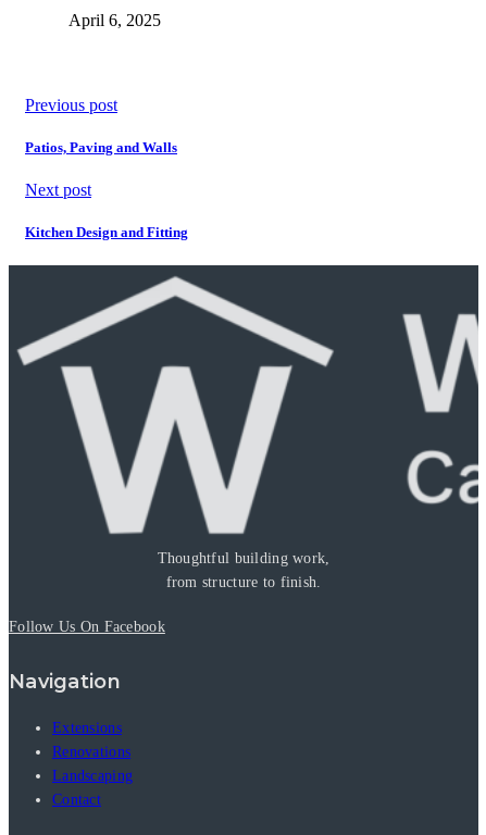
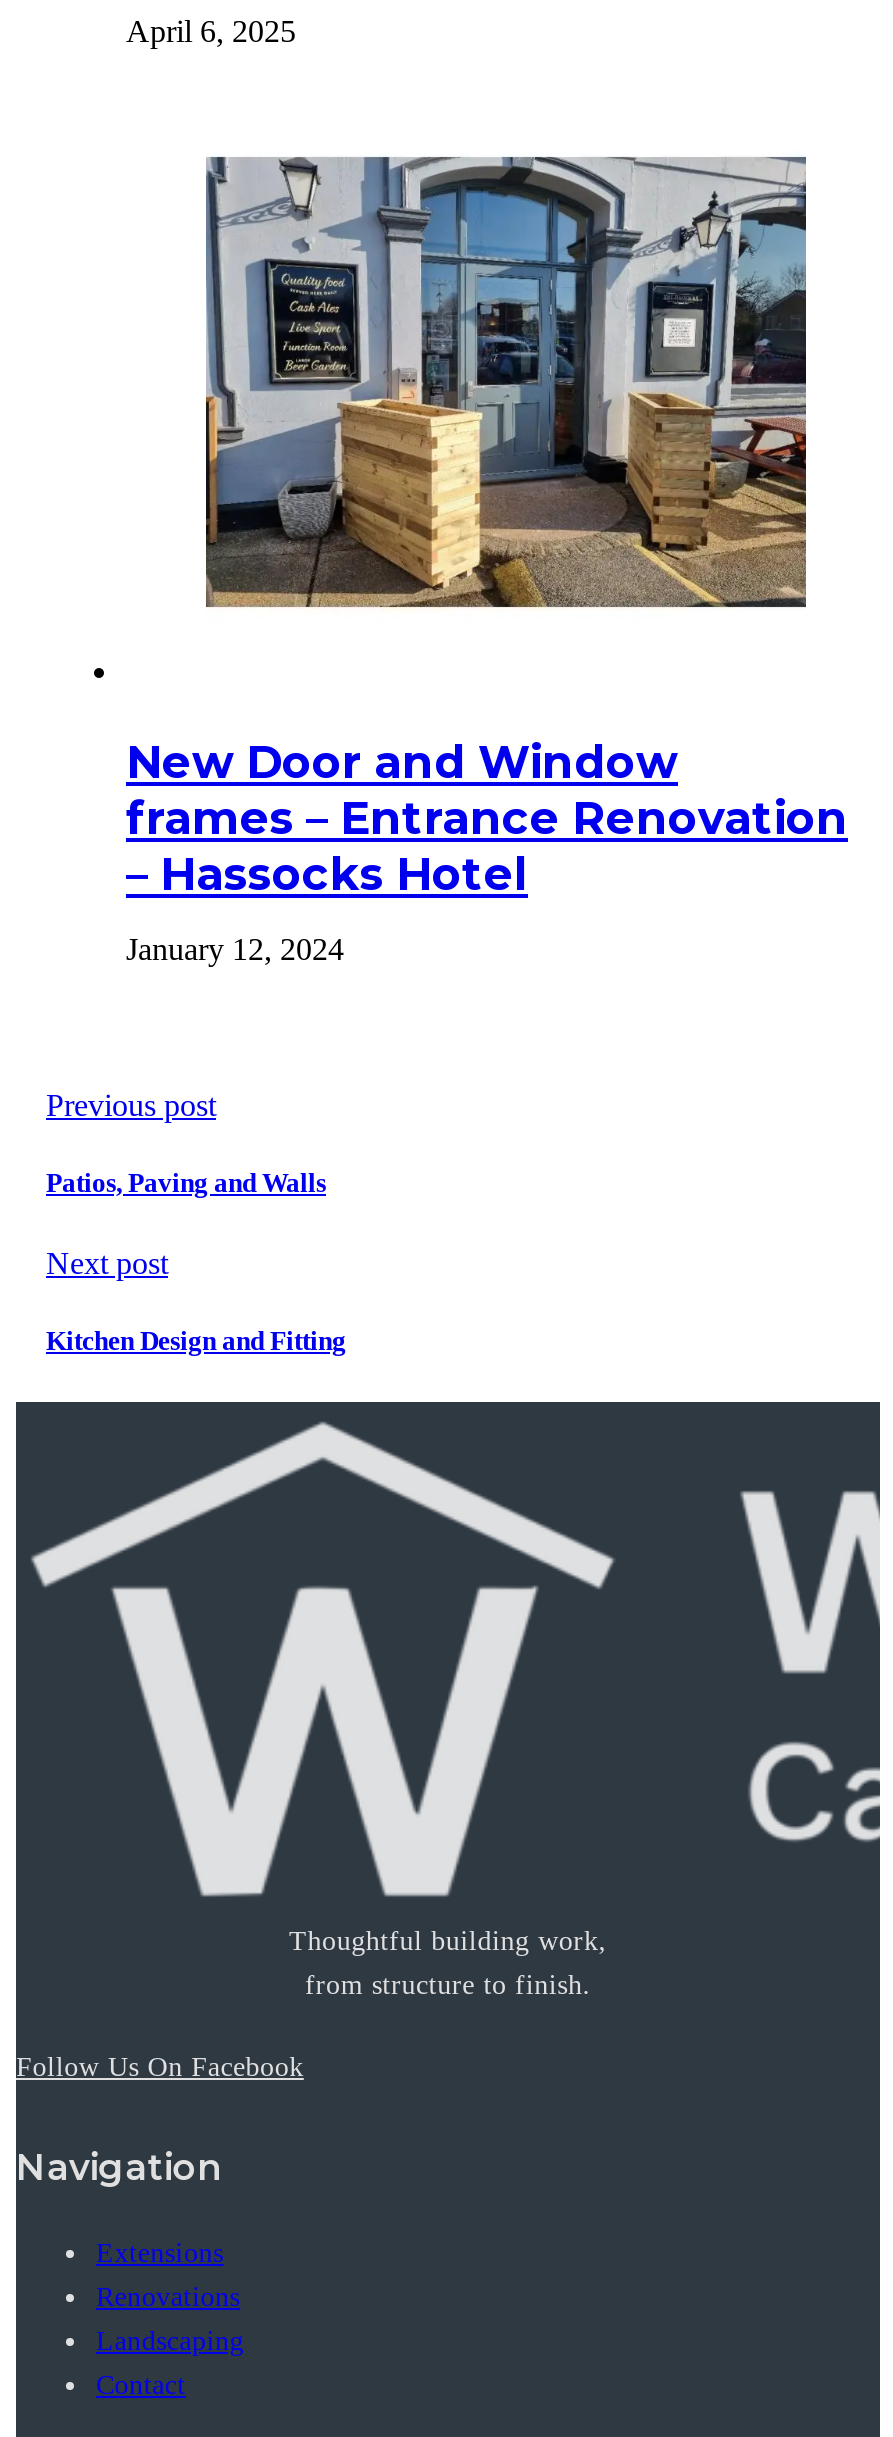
none -> [126,734,848,966] New Door and Window | frames – Entrance Renovation | – Hassocks Hotel | January 12, 2024
none -> [204,154,808,610] [image]

